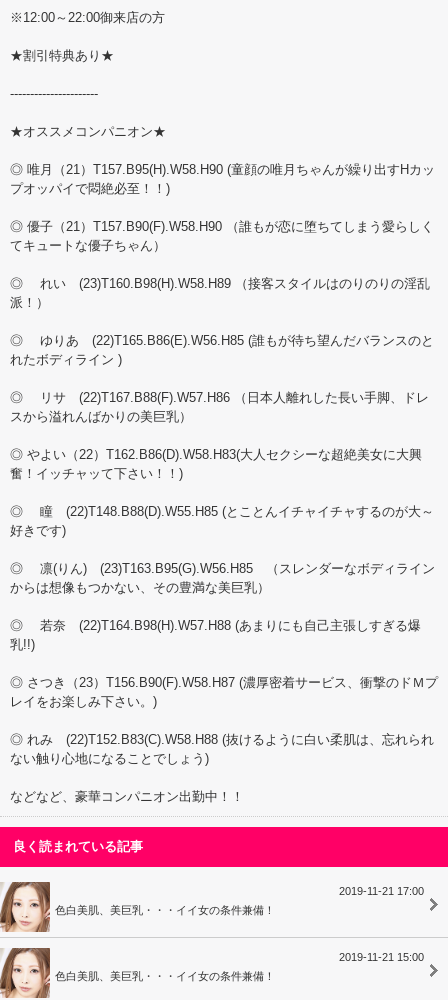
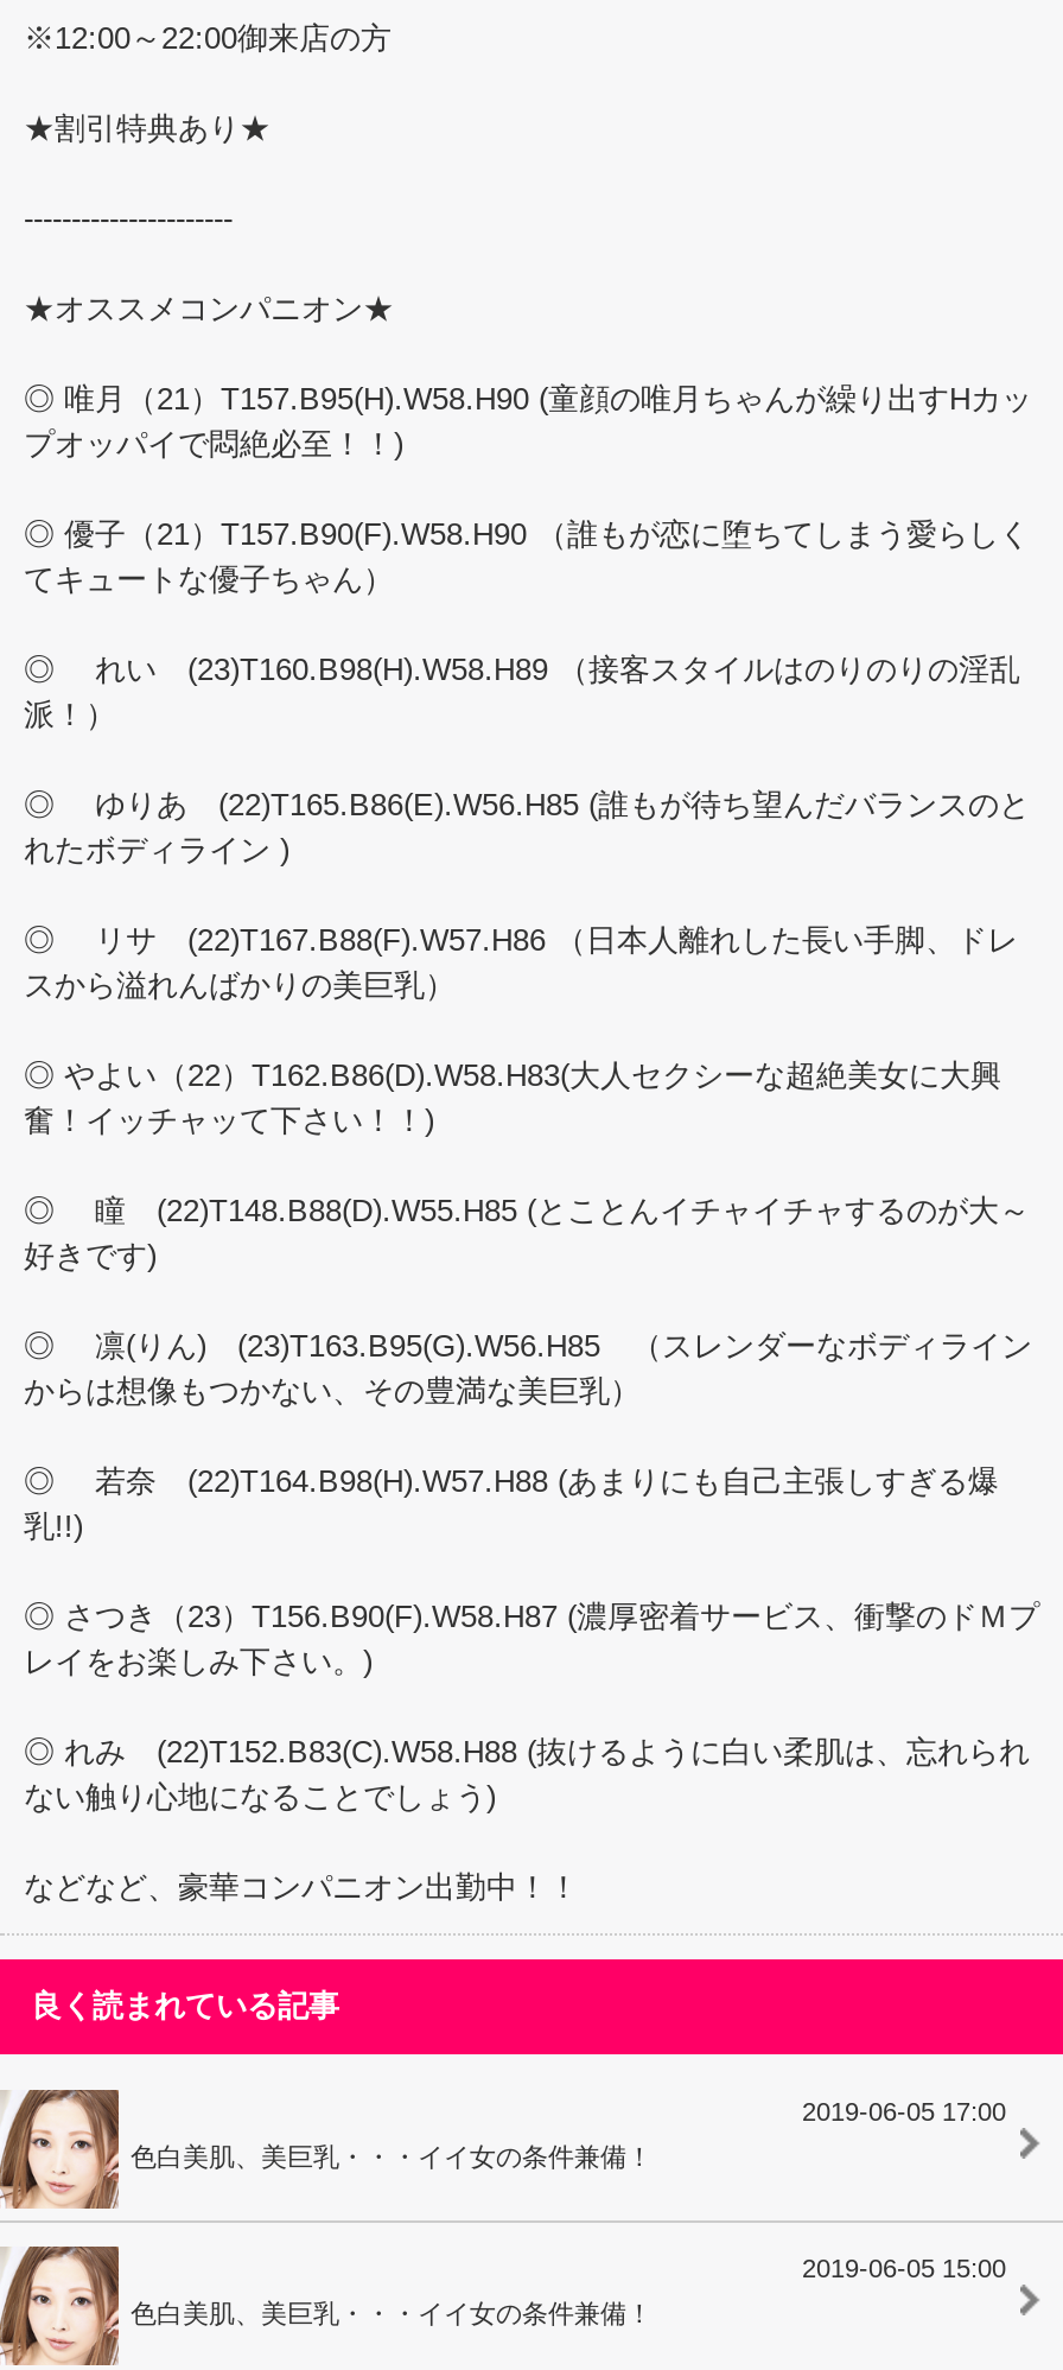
[339,885,424,897] 2019-11-21 17:00 -> [802,2097,1006,2126] 2019-06-05 17:00
[339,951,424,963] 2019-11-21 15:00 -> [802,2254,1006,2282] 2019-06-05 15:00

